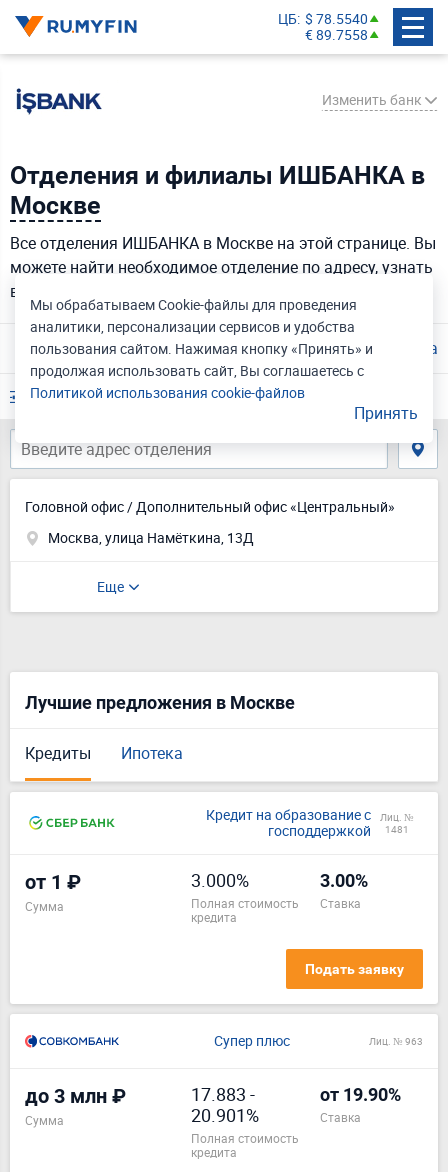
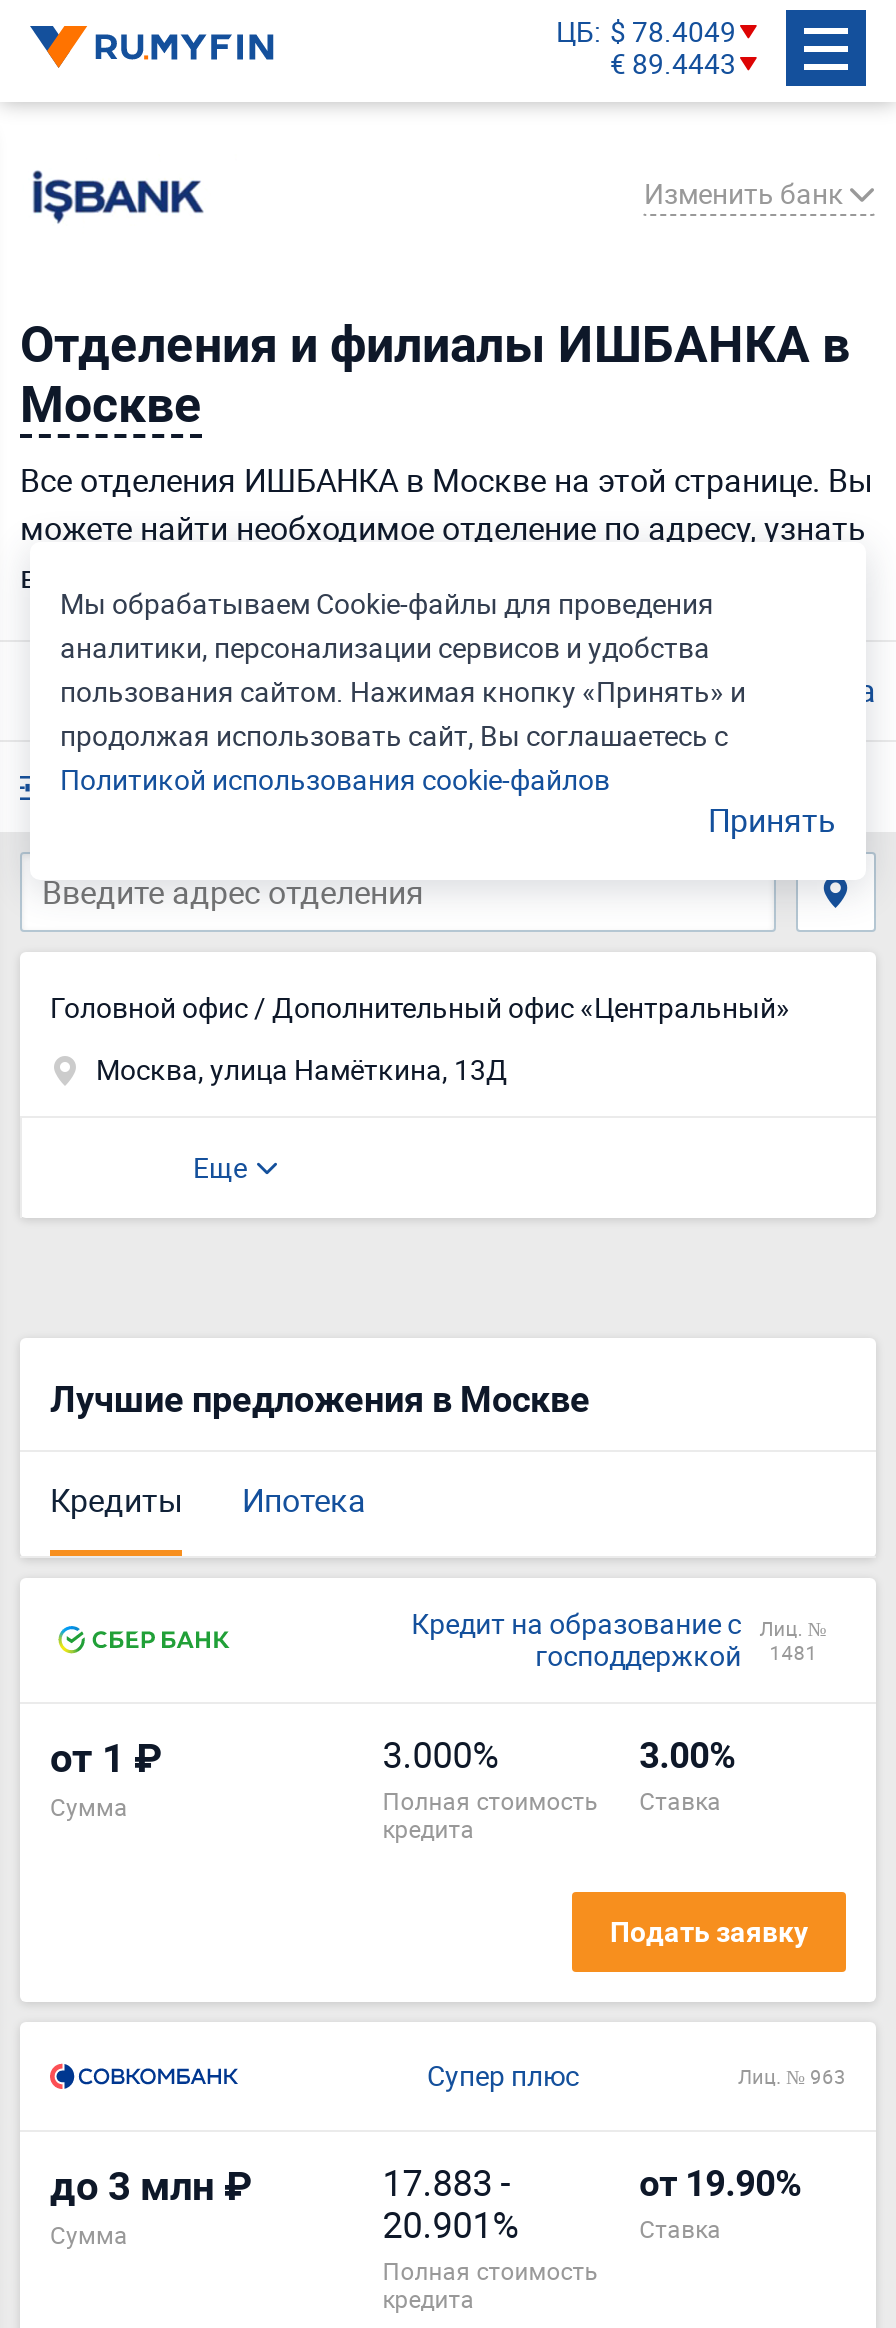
[278,8,368,27] ЦБ $ 78.5540 -> [556,11,736,49] ЦБ $ 78.4049
[305,24,368,43] € 89.7558 -> [610,43,736,81] € 89.4443

